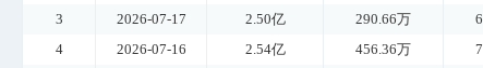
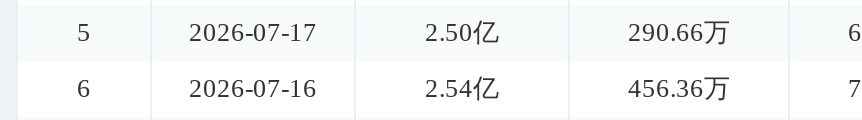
[55,11,63,27] 3 -> [77,17,91,47] 5
[55,41,63,57] 4 -> [77,73,91,103] 6

